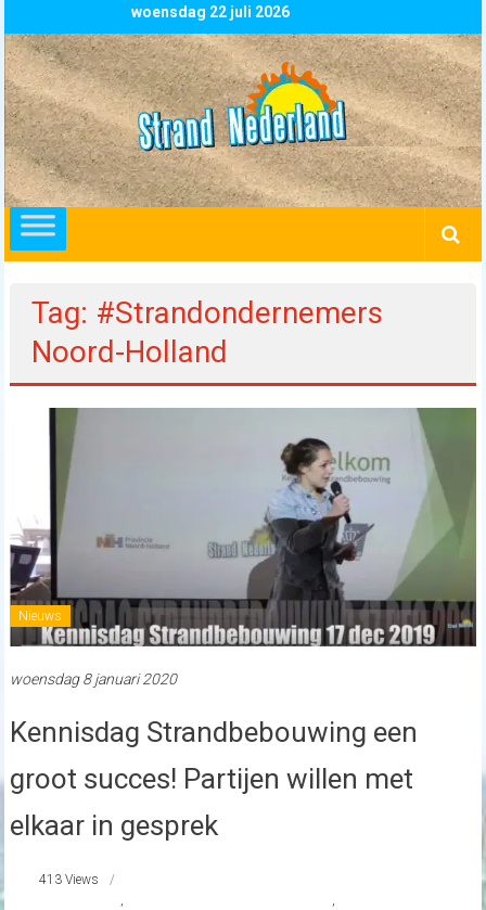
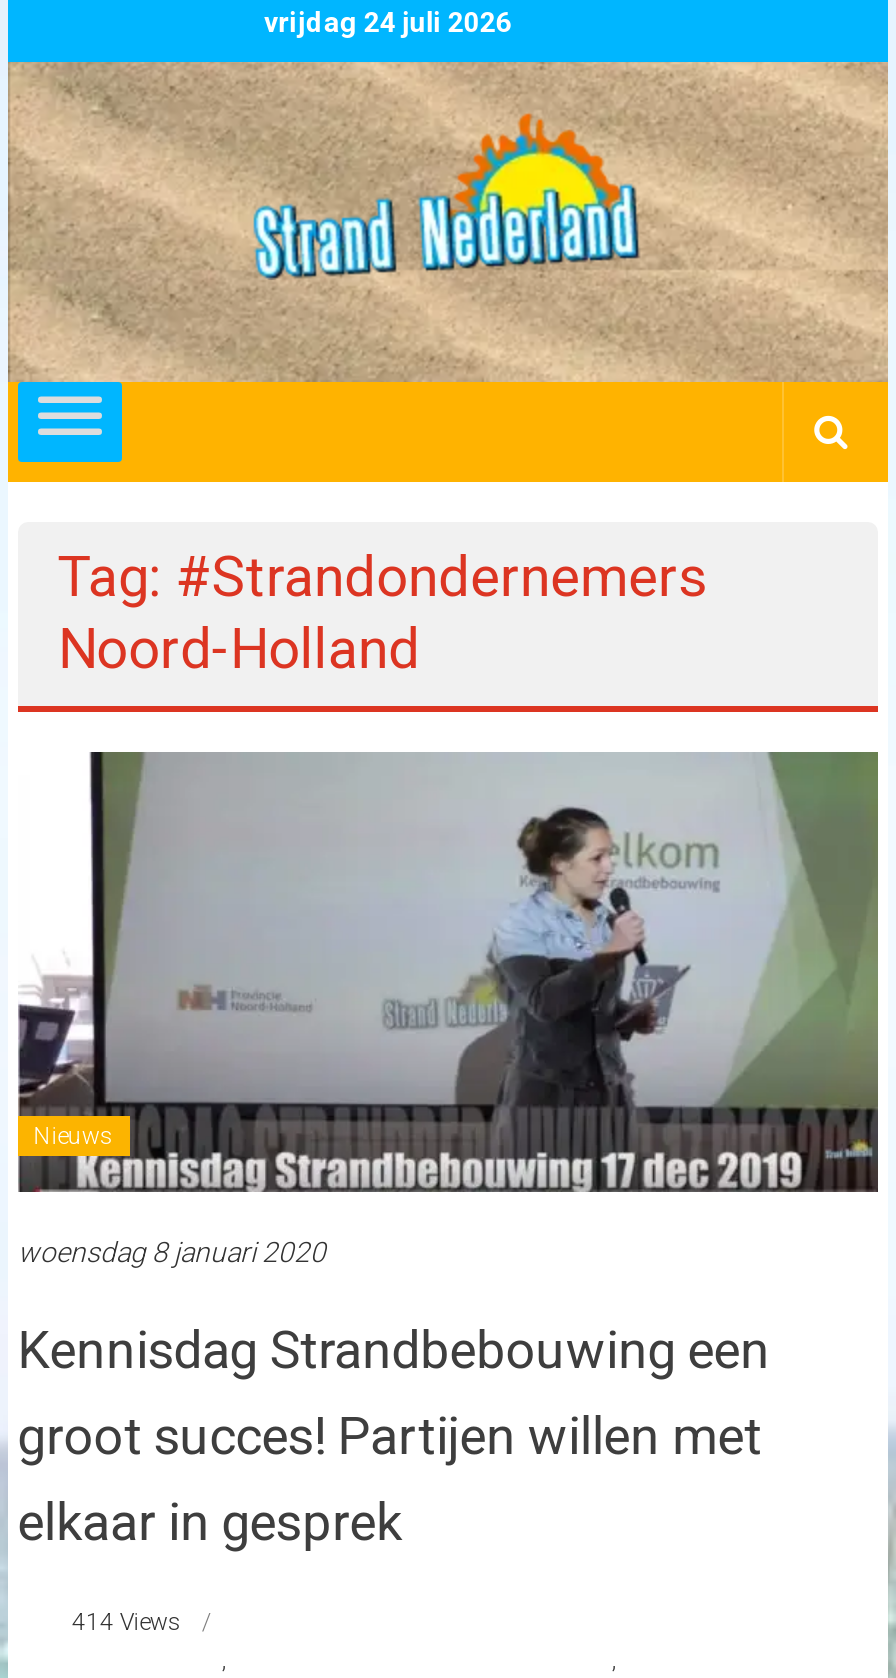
[131,3,290,21] woensdag 22 juli 2026 -> [264,6,512,38] vrijdag 24 juli 2026
[39,871,99,887] 413 Views -> [72,1607,182,1635] 414 Views

